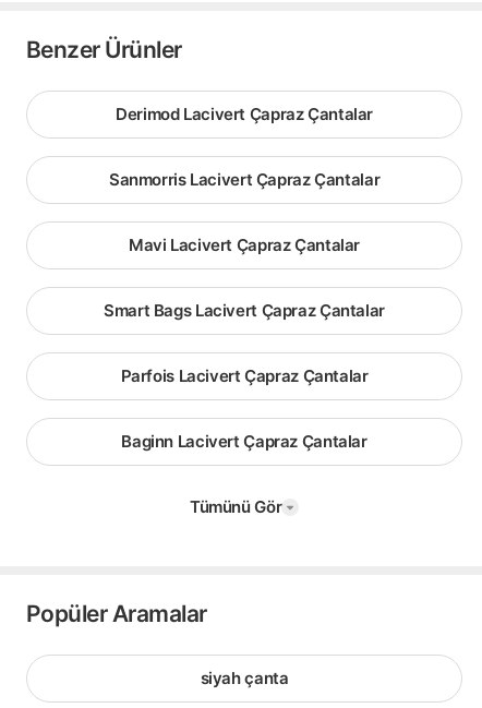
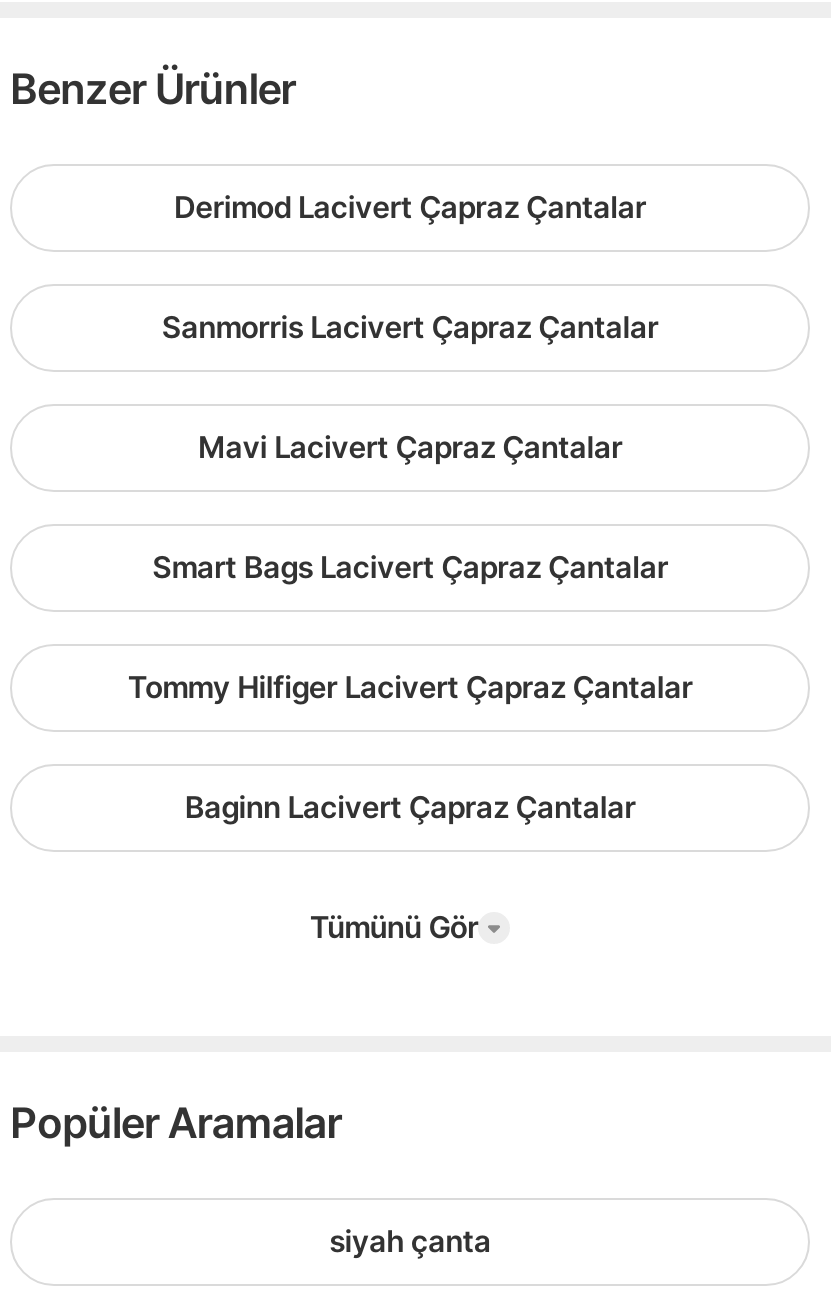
[120,366,368,387] Parfois Lacivert Çapraz Çantalar -> [128,669,692,707] Tommy Hilfiger Lacivert Çapraz Çantalar

